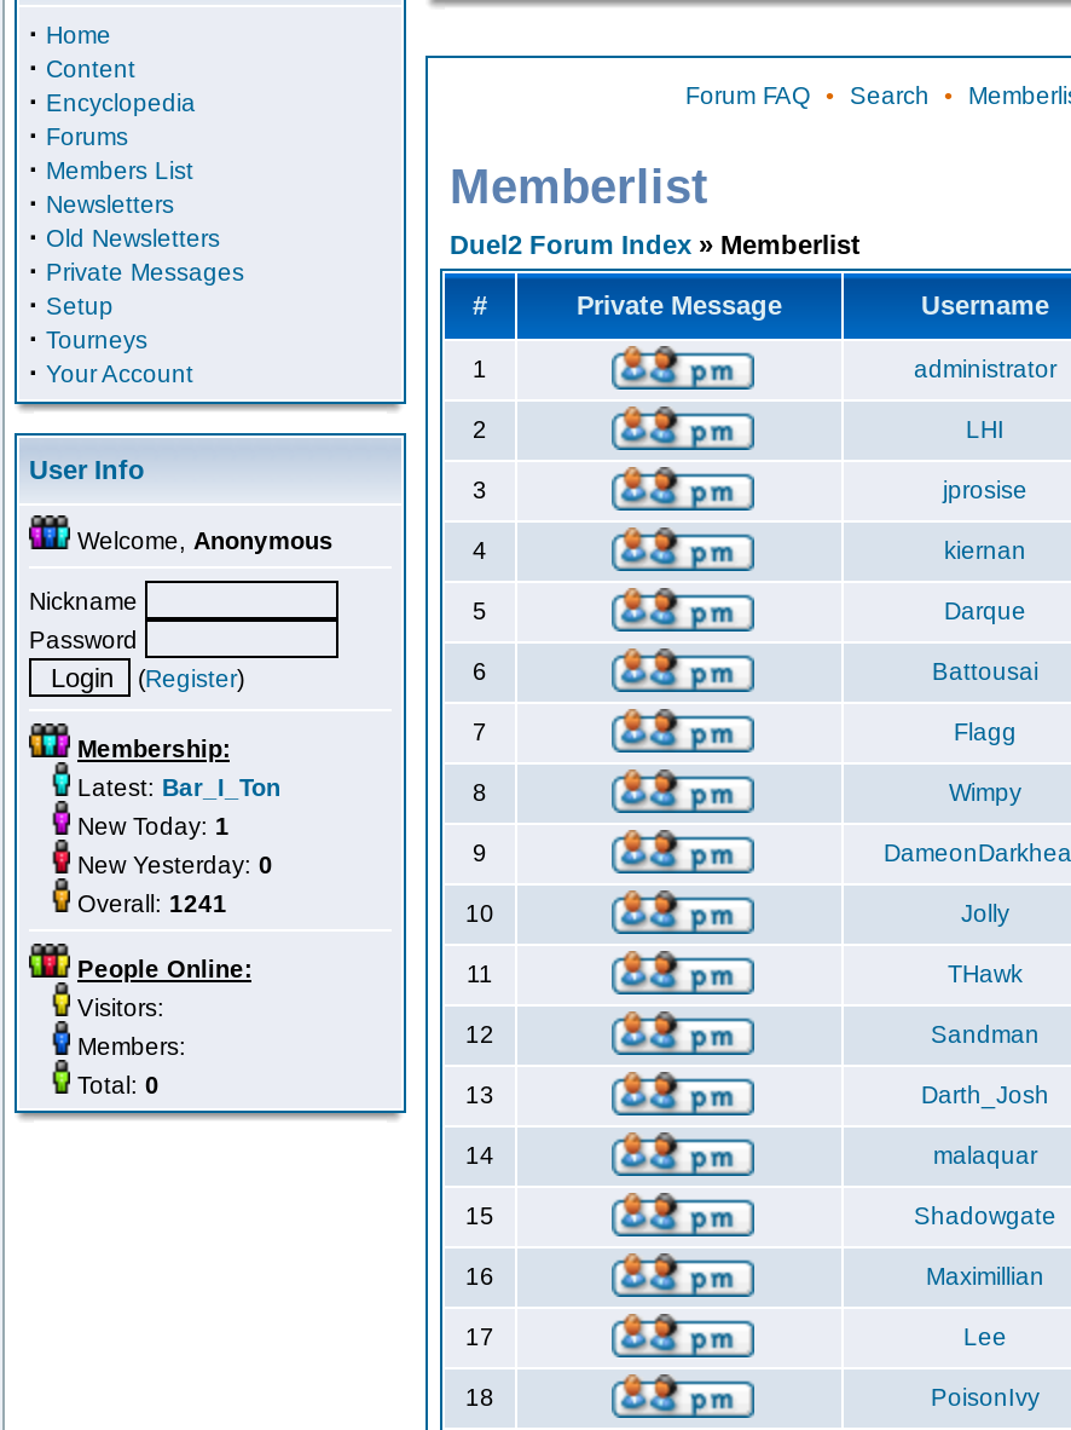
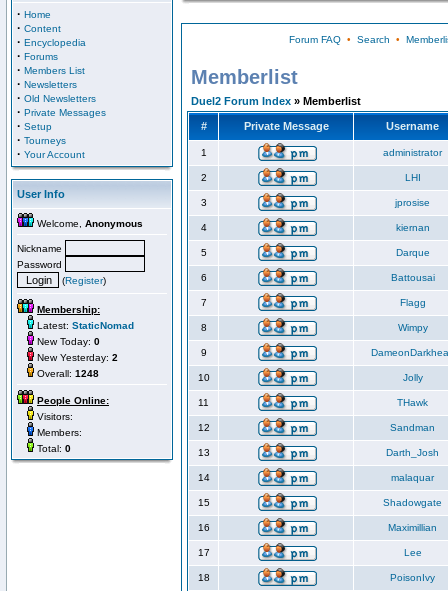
[70,774,280,801] Latest: Bar_I_Ton -> [34,320,134,331] Latest: StaticNomad
[70,813,230,840] New Today: 1 -> [34,336,100,347] New Today: 0
[70,852,273,878] New Yesterday: 0 -> [34,352,118,363] New Yesterday: 2
[70,890,227,917] Overall: 1241 -> [34,368,99,379] Overall: 1248

